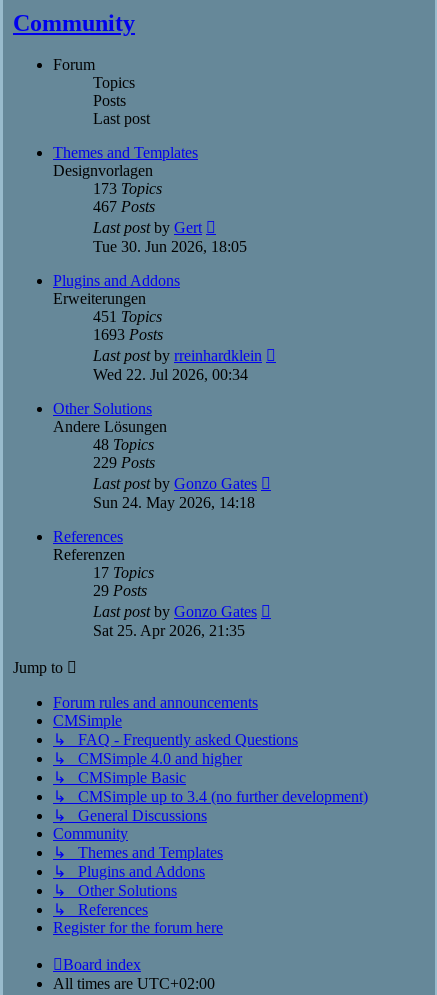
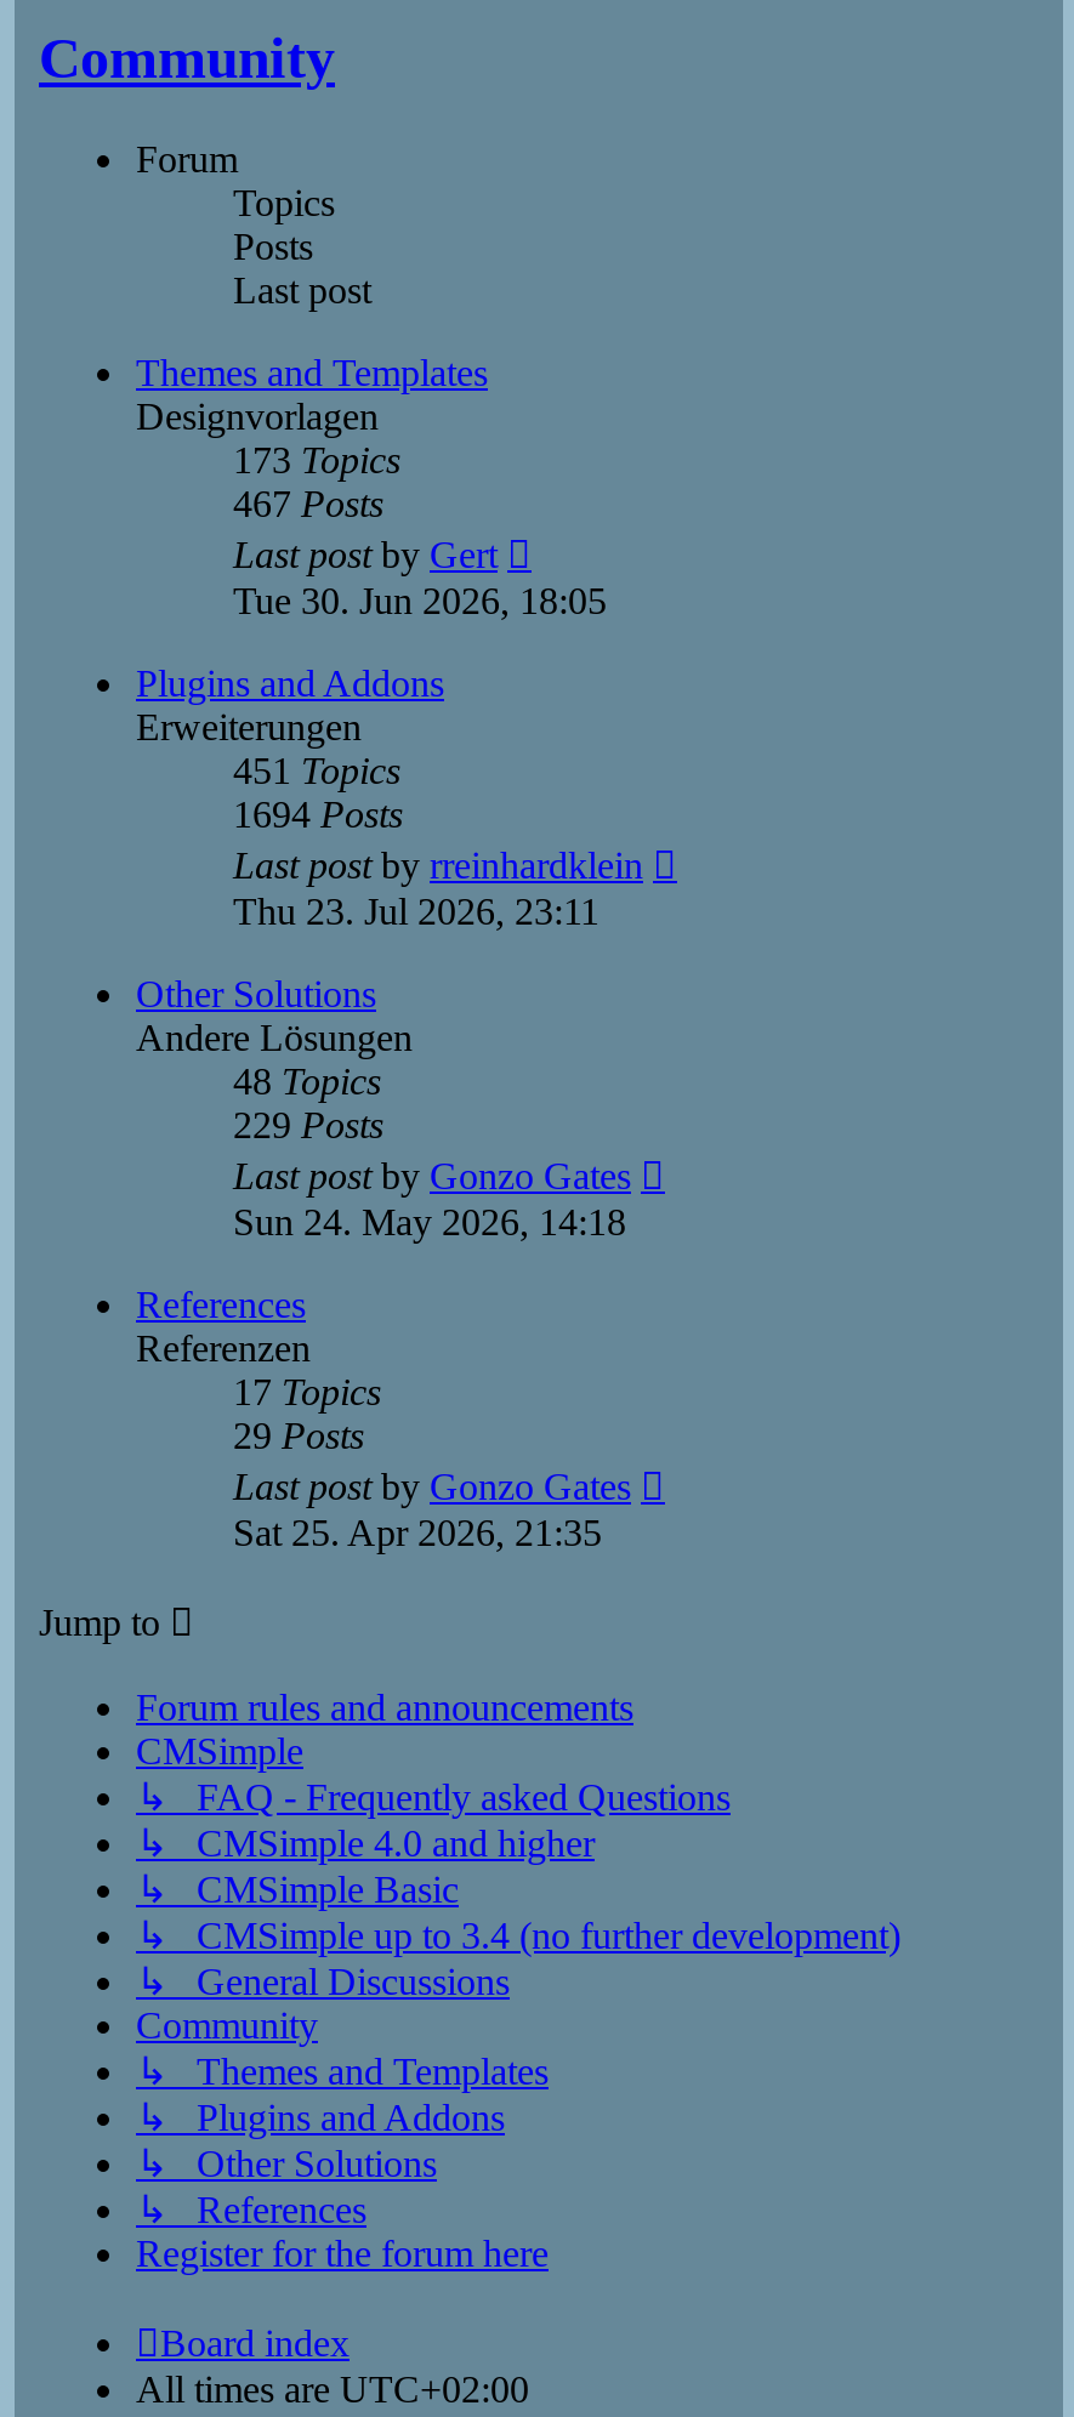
[93,326,163,343] 1693 Posts -> [233,795,403,836] 1694 Posts
[93,366,248,383] Wed 22. Jul 2026, 00:34 -> [233,892,599,933] Thu 23. Jul 2026, 23:11

